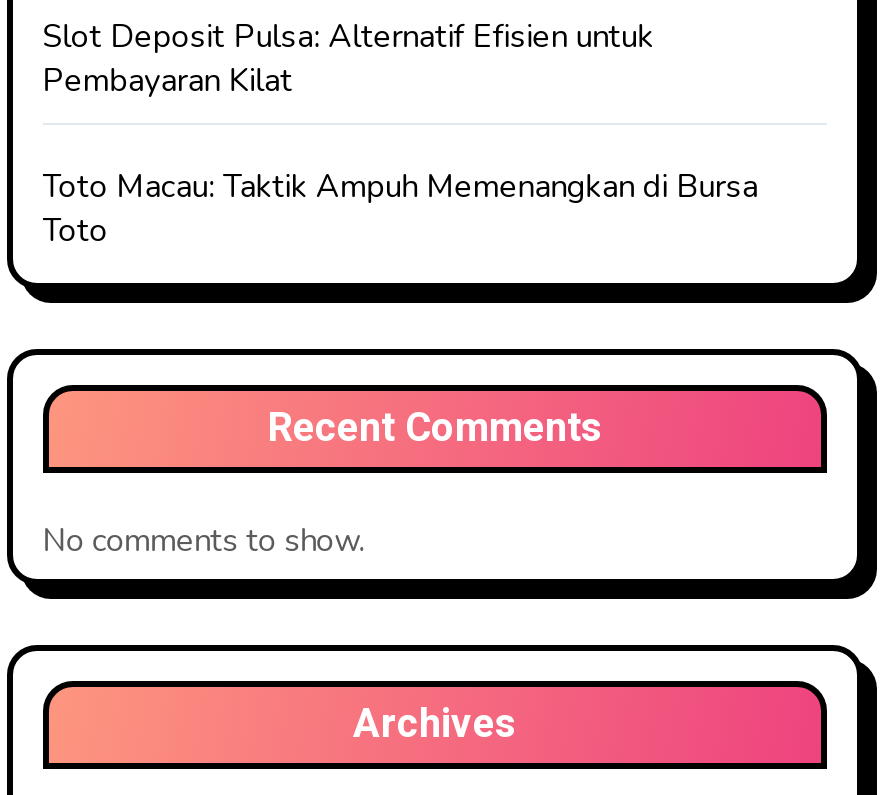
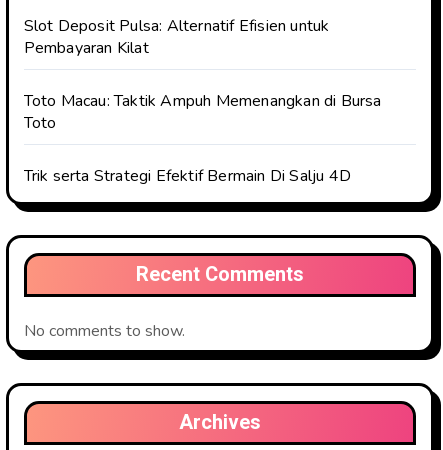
none -> [24,165,351,187] Trik serta Strategi Efektif Bermain Di Salju 4D

